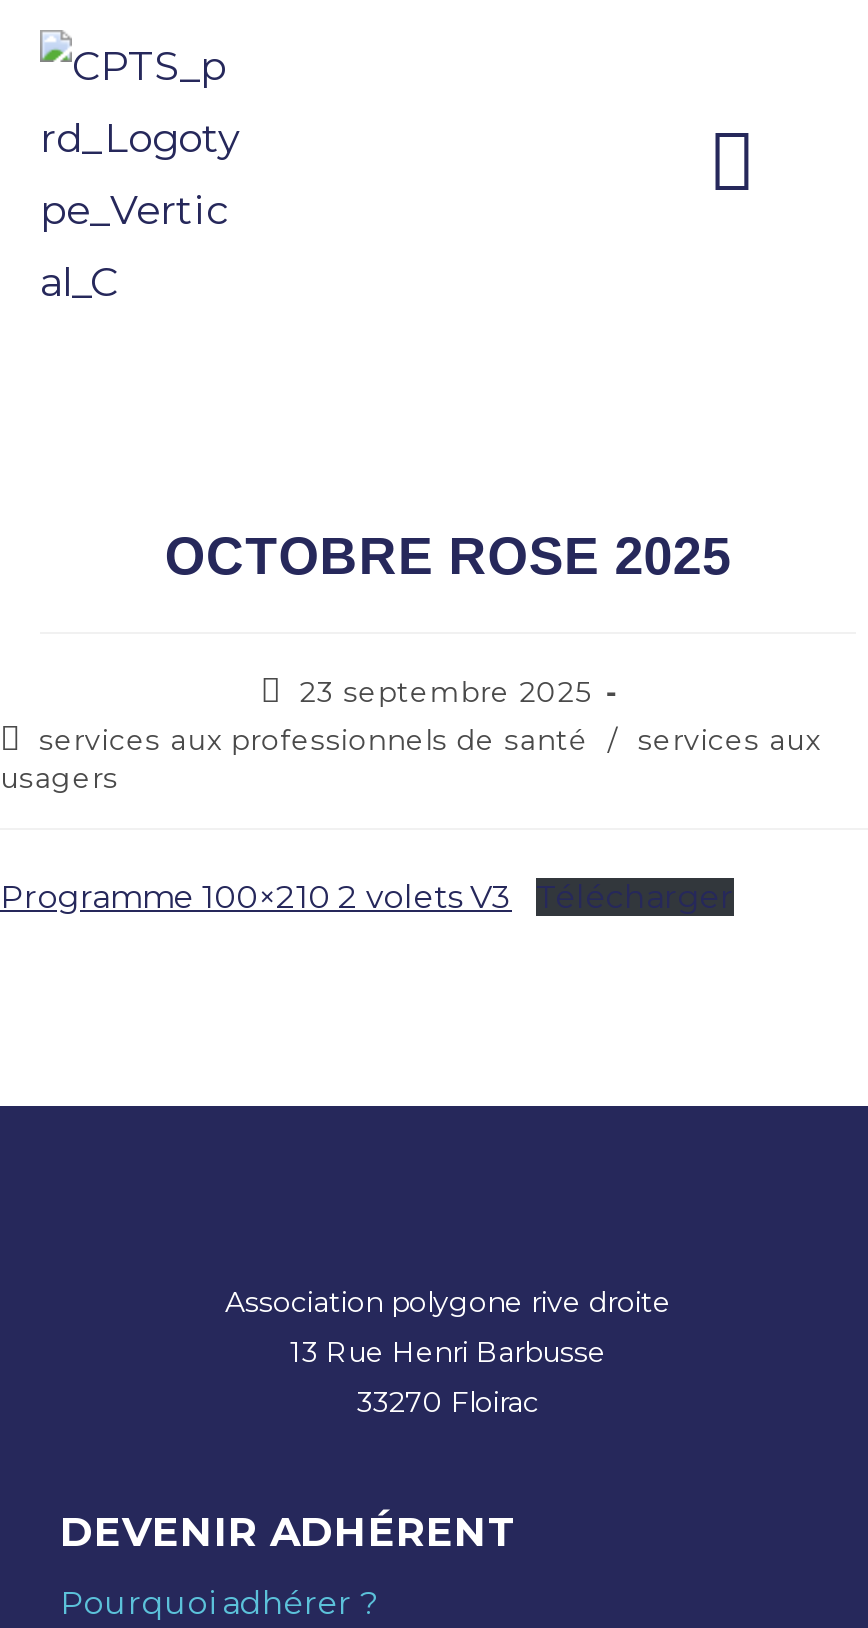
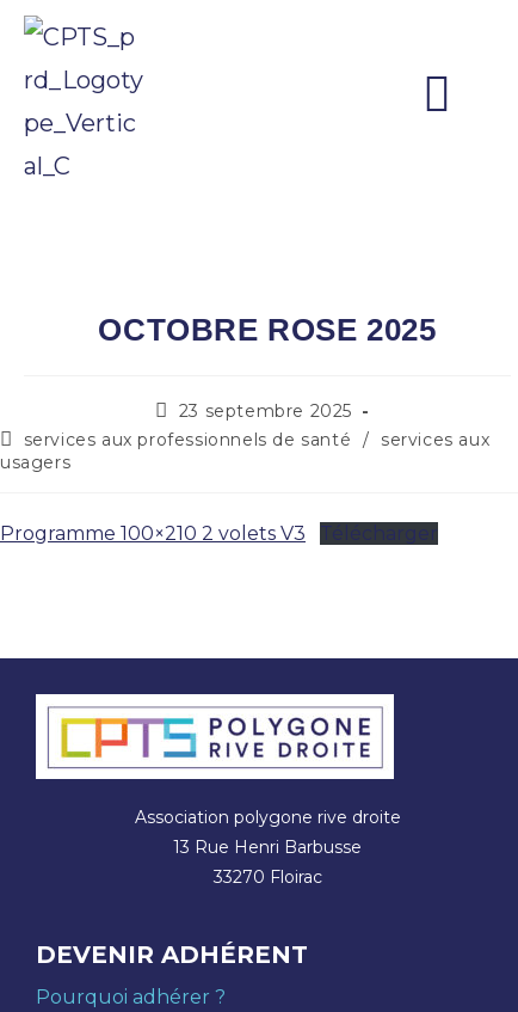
none -> [35,693,395,780] [image]

